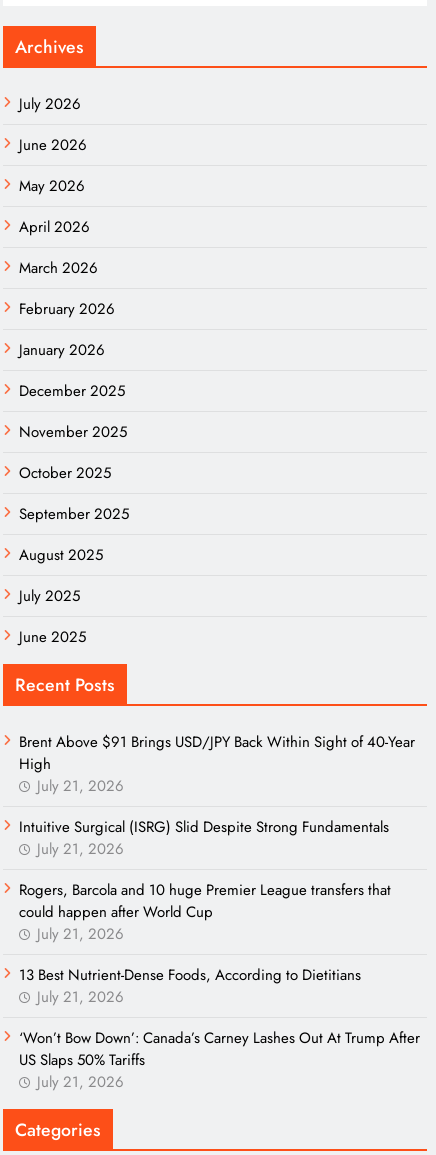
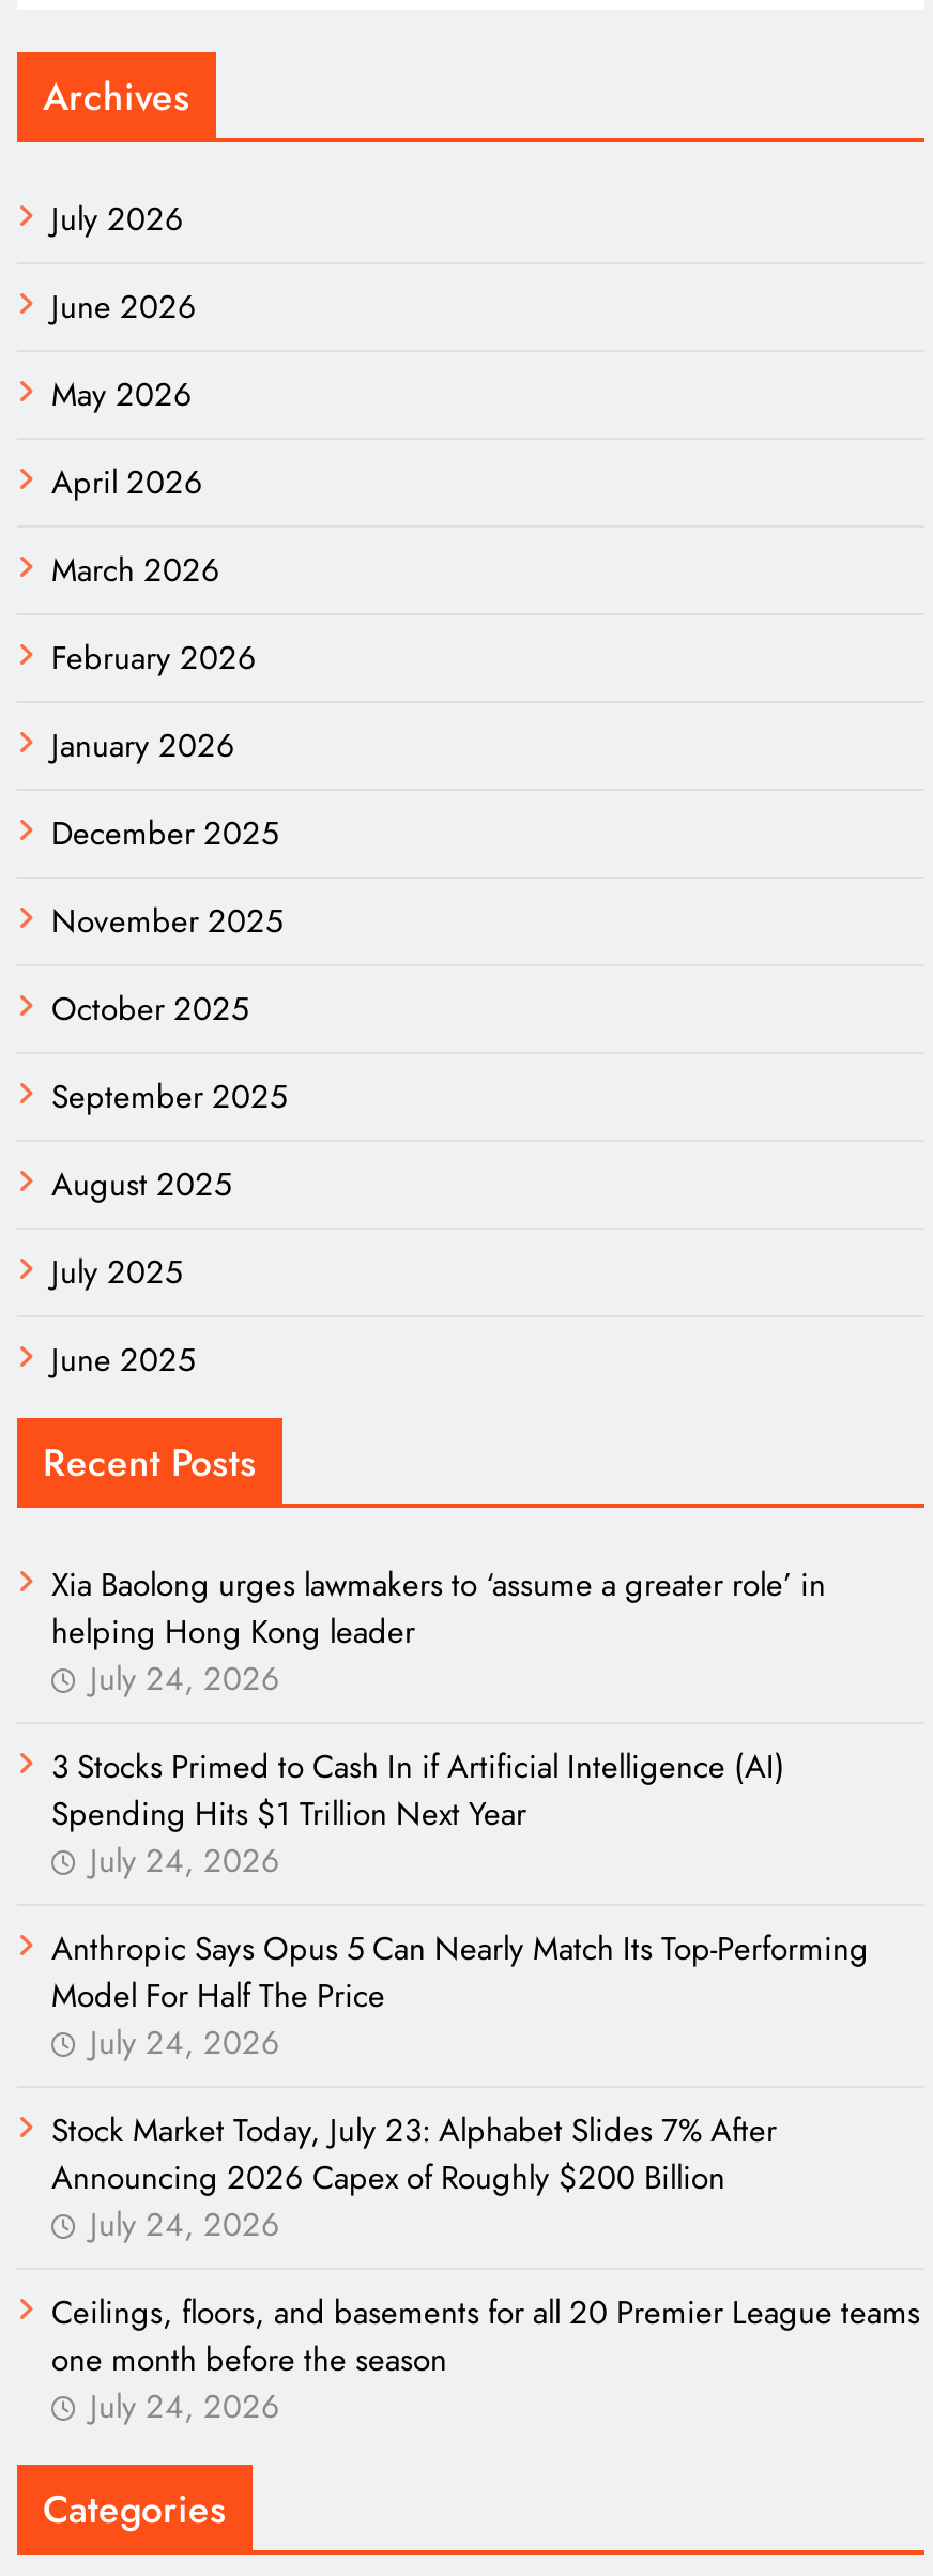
[19,731,415,797] Brent Above $91 Brings USD/JPY Back Within Sight of 40-Year | High | July 21, 2026 -> [51,1561,826,1703] Xia Baolong urges lawmakers to ‘assume a greater role’ in | helping Hong Kong leader | July 24, 2026
[19,816,389,860] Intuitive Surgical (ISRG) Slid Despite Strong Fundamentals | July 21, 2026 -> [51,1743,785,1885] 3 Stocks Primed to Cash In if Artificial Intelligence (AI) | Spending Hits $1 Trillion Next Year | July 24, 2026
[19,879,391,945] Rogers, Barcola and 10 huge Premier League transfers that | could happen after World Cup | July 21, 2026 -> [51,1925,869,2067] Anthropic Says Opus 5 Can Nearly Match Its Top-Performing | Model For Half The Price | July 24, 2026
[19,964,361,1008] 13 Best Nutrient-Dense Foods, According to Dietitians | July 21, 2026 -> [51,2107,777,2249] Stock Market Today, July 23: Alphabet Slides 7% After | Announcing 2026 Capex of Roughly $200 Billion | July 24, 2026
[19,1027,420,1093] ‘Won’t Bow Down’: Canada’s Carney Lashes Out At Trump After | US Slaps 50% Tariffs | July 21, 2026 -> [51,2289,920,2430] Ceilings, floors, and basements for all 20 Premier League teams | one month before the season | July 24, 2026

